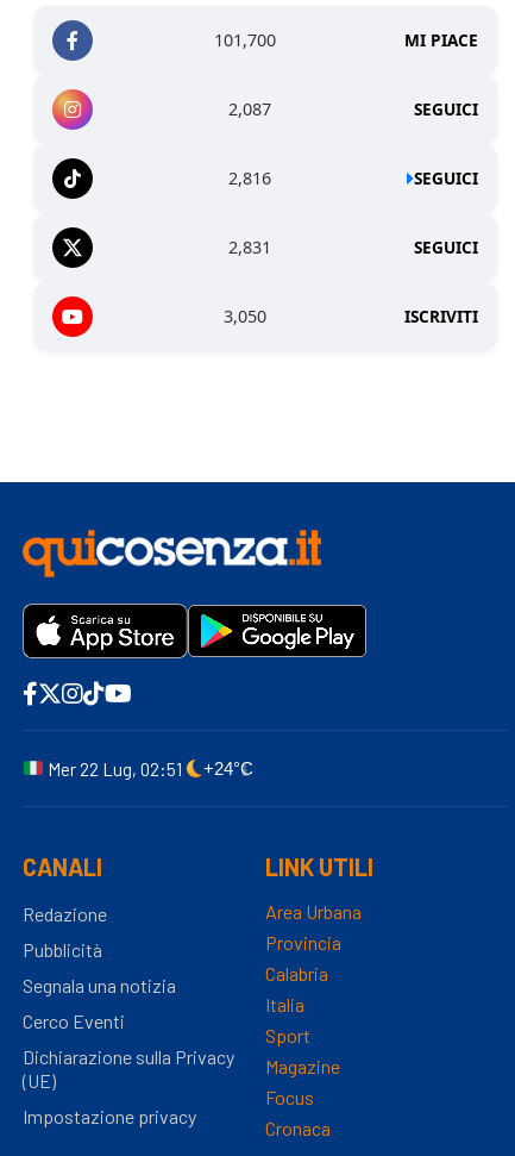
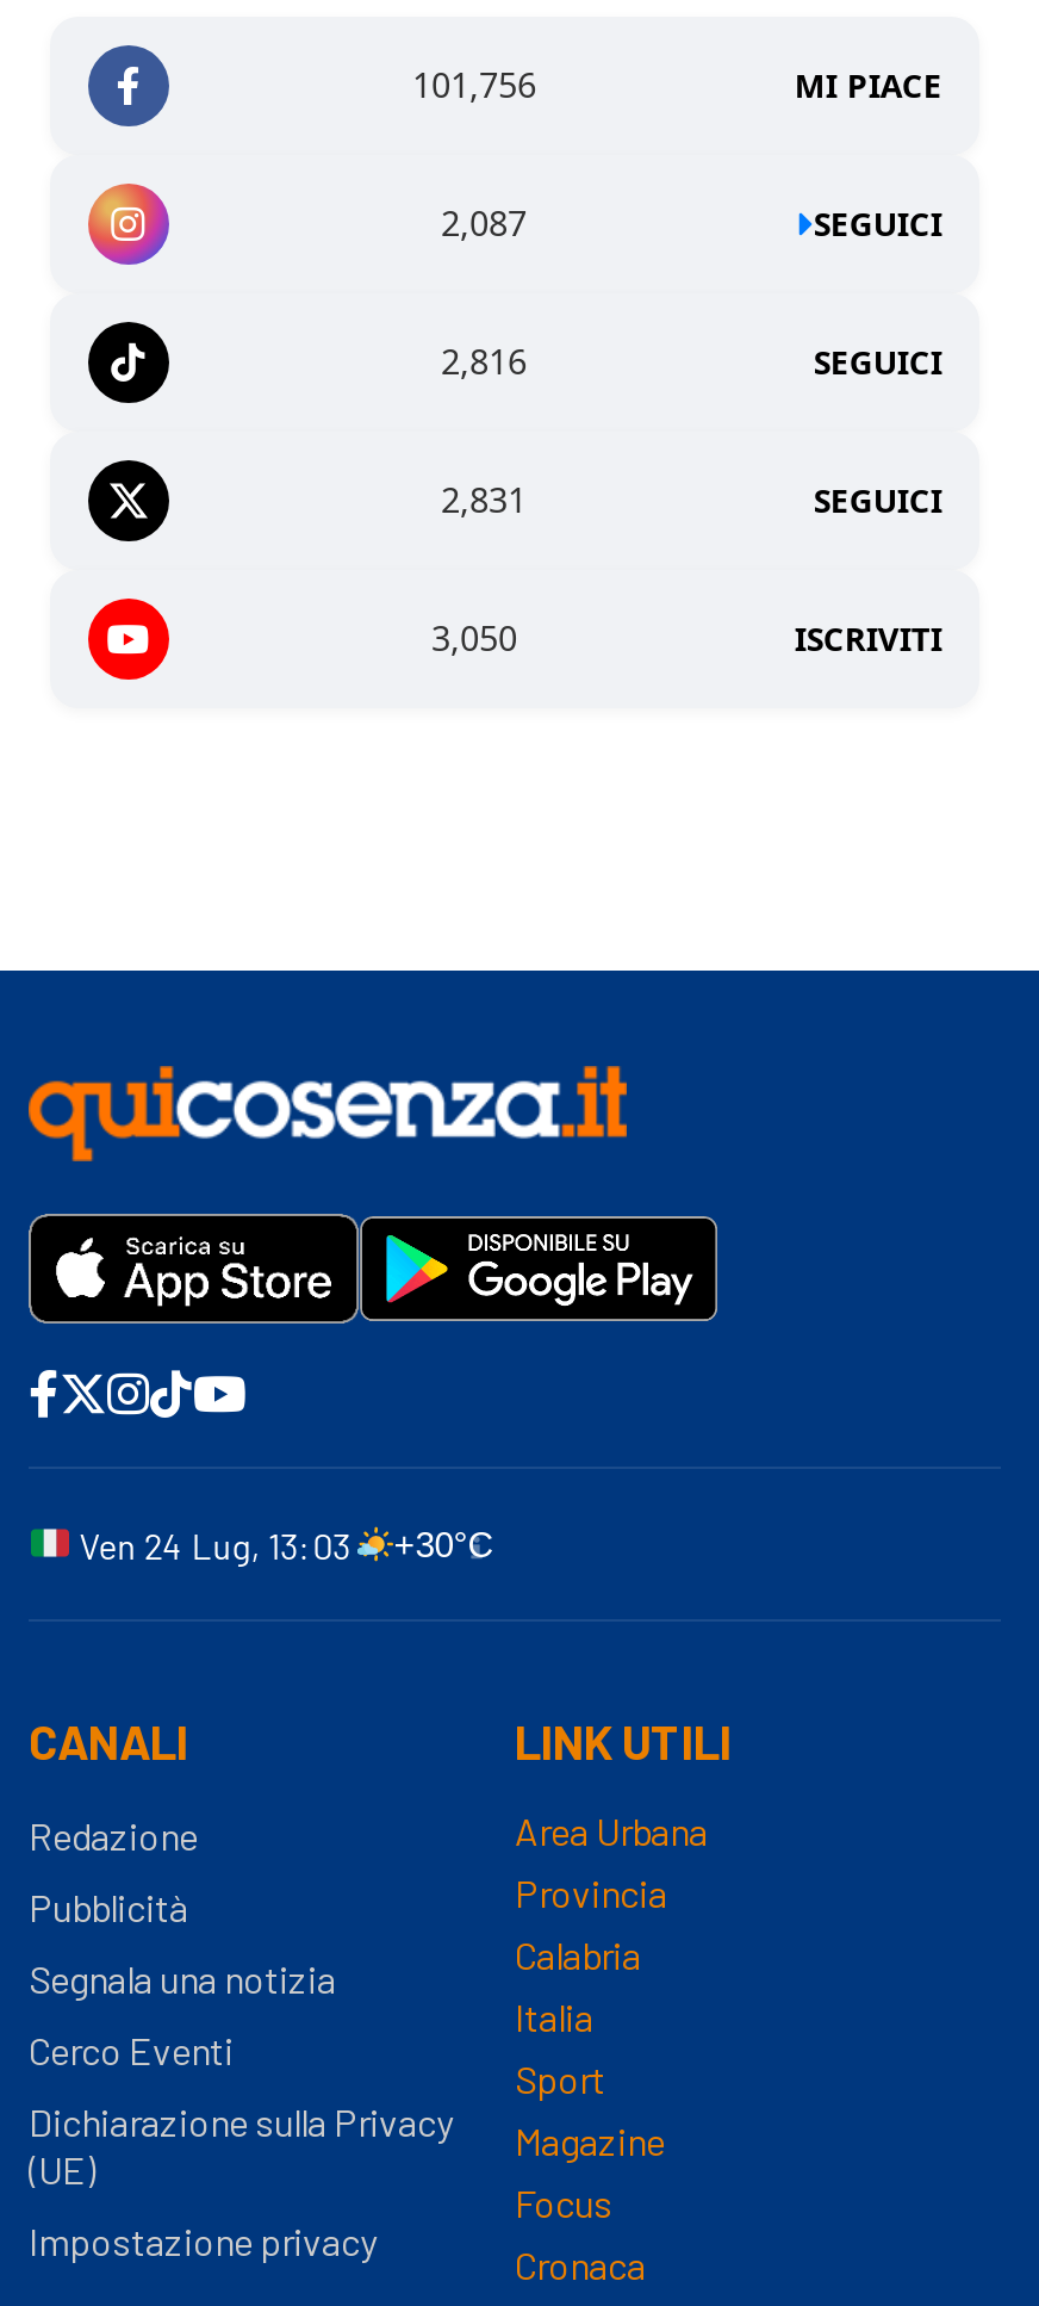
[214,28,276,51] 101,700 -> [412,62,536,107] 101,756
[48,758,254,780] Mer 22 Lug, 02:51 | +24°C -> [79,1524,494,1567] Ven 24 Lug, 13:03 | +30°C

